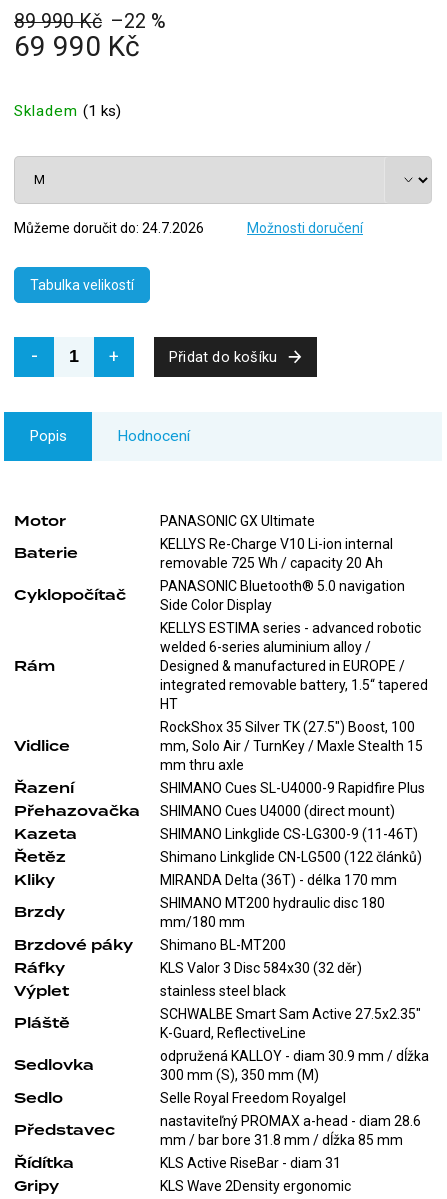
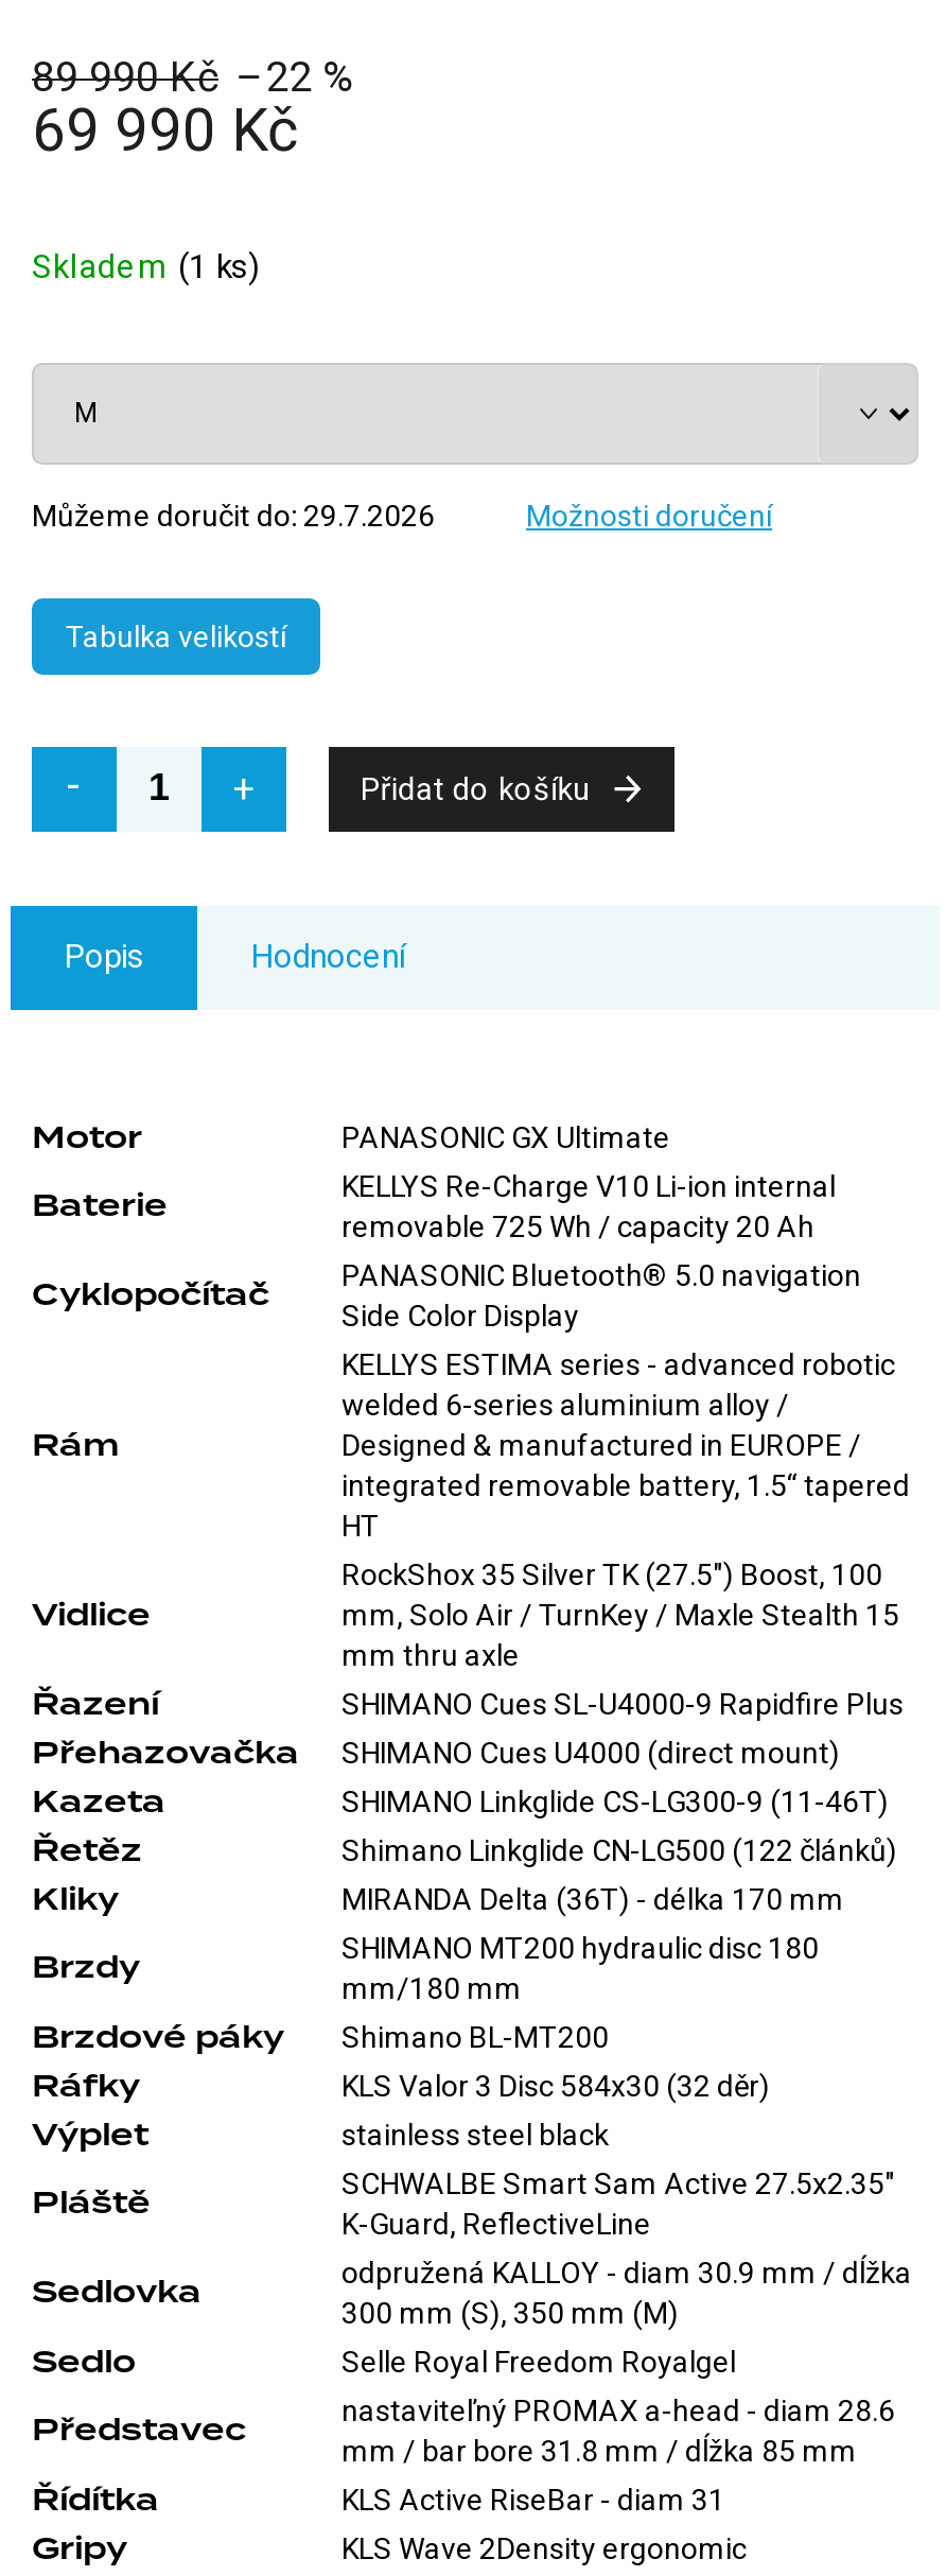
[14,219,204,235] Můžeme doručit do: 24.7.2026 -> [32,498,435,532] Můžeme doručit do: 29.7.2026

